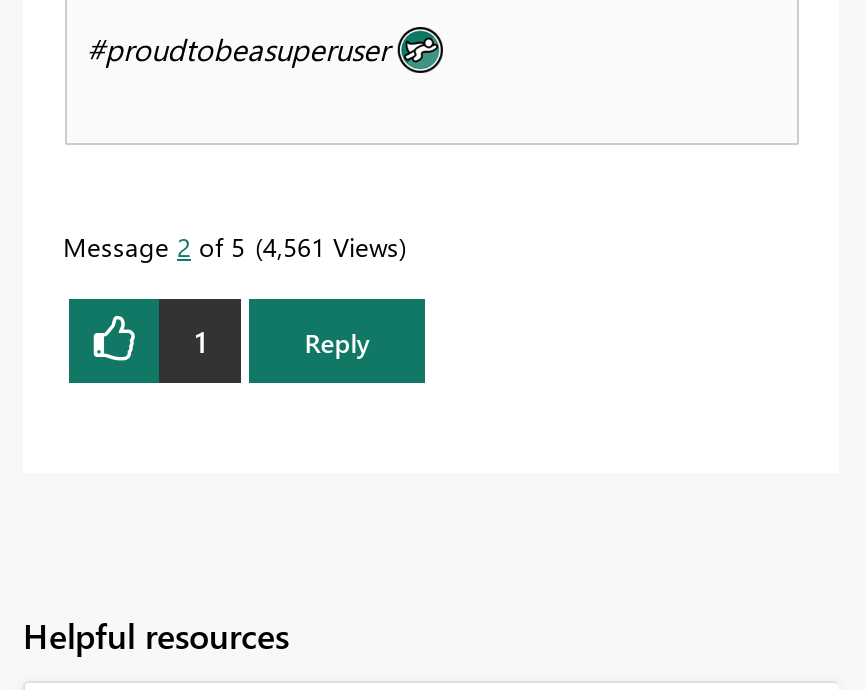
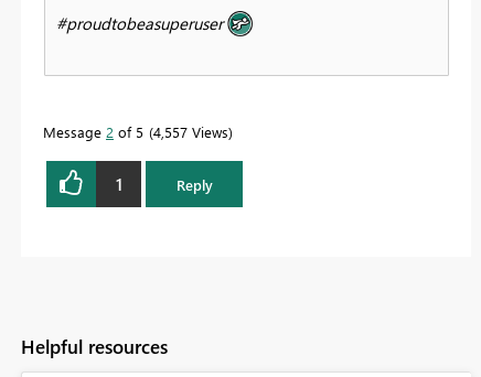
[63,229,399,263] Message 2 of 5 4,561 Views -> [43,122,228,141] Message 2 of 5 4,557 Views

